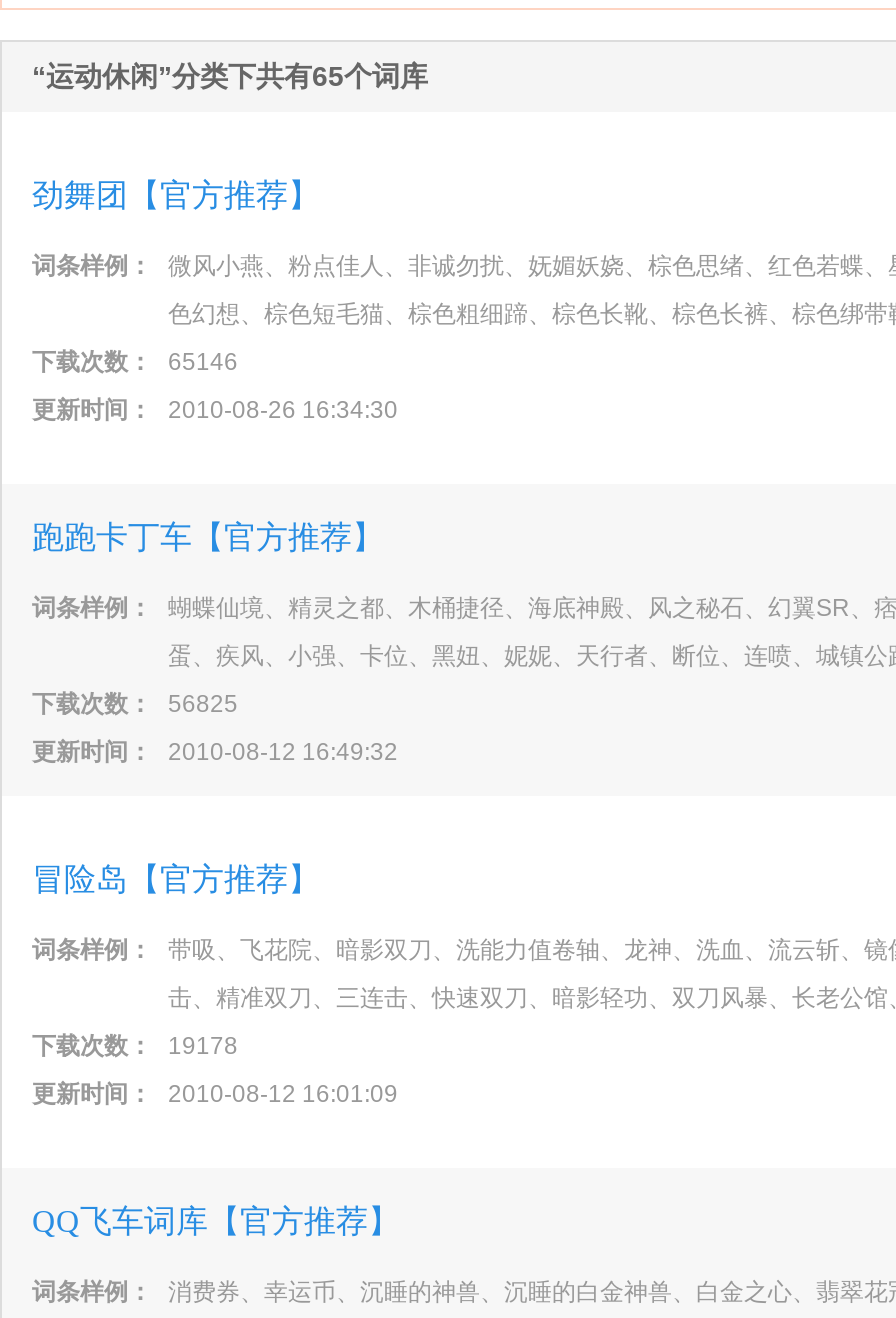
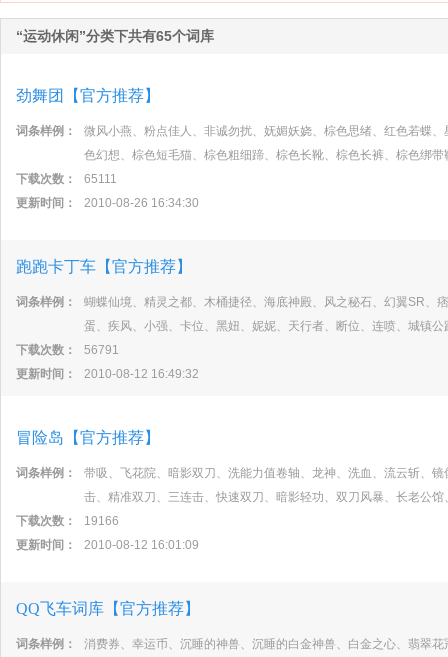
[32,348,238,376] 下载次数： 65146 -> [16,172,117,186] 下载次数： 65111
[32,690,238,718] 下载次数： 56825 -> [16,343,119,357] 下载次数： 56791
[32,1032,238,1060] 下载次数： 19178 -> [16,514,119,528] 下载次数： 19166

